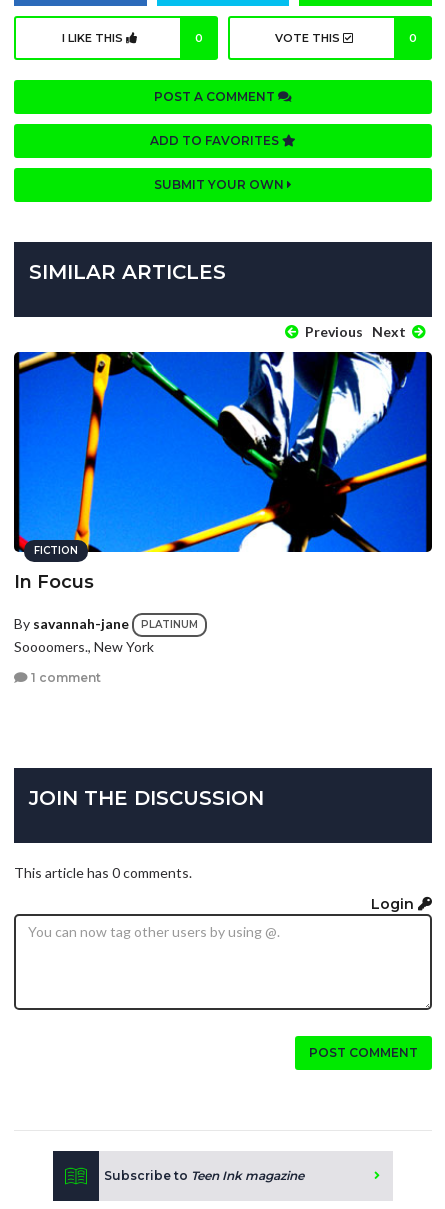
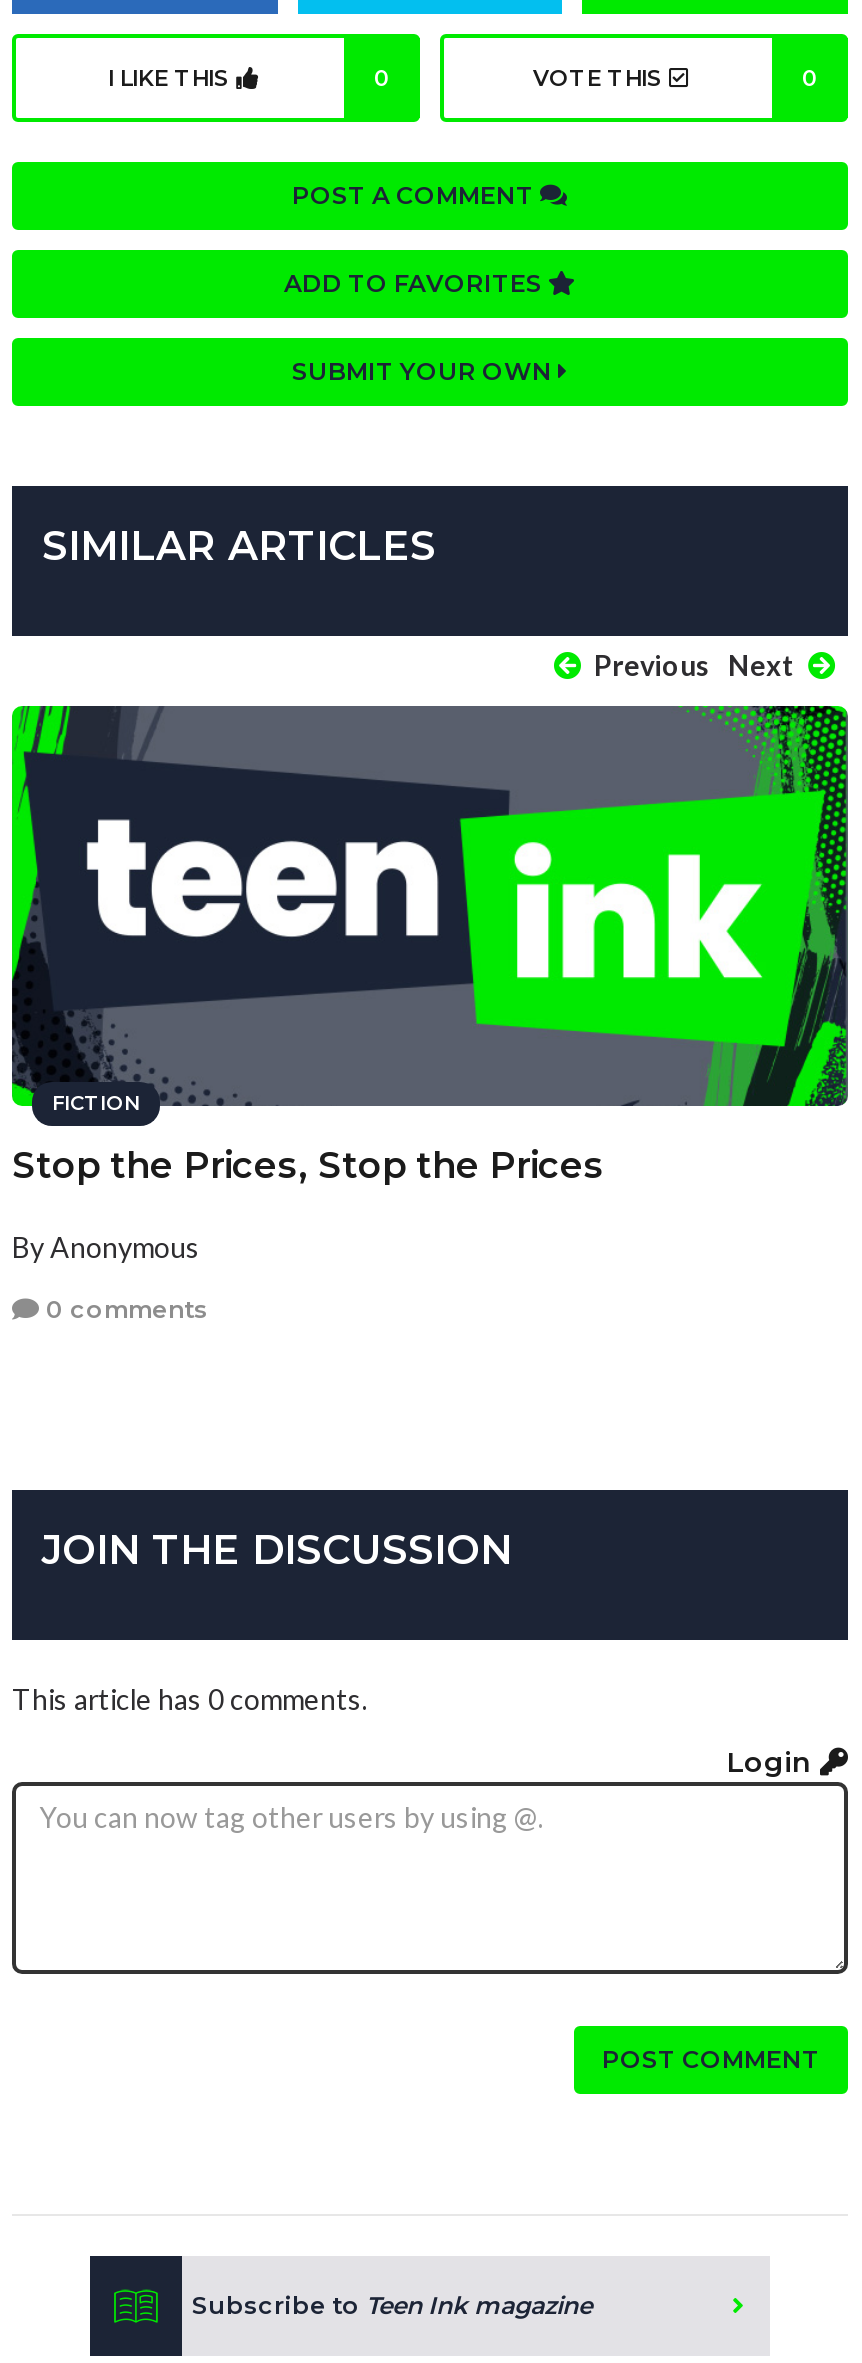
[13,351,433,593] [image] | In Focus -> [10,704,850,1188] [image] | Stop the Prices, Stop the Prices
[14,614,198,655] By savannah-jane | PLATINUM | Soooomers., New York -> [12,1230,200,1264] By Anonymous
[28,670,101,685] 1 comment -> [40,1295,208,1325] 0 comments

